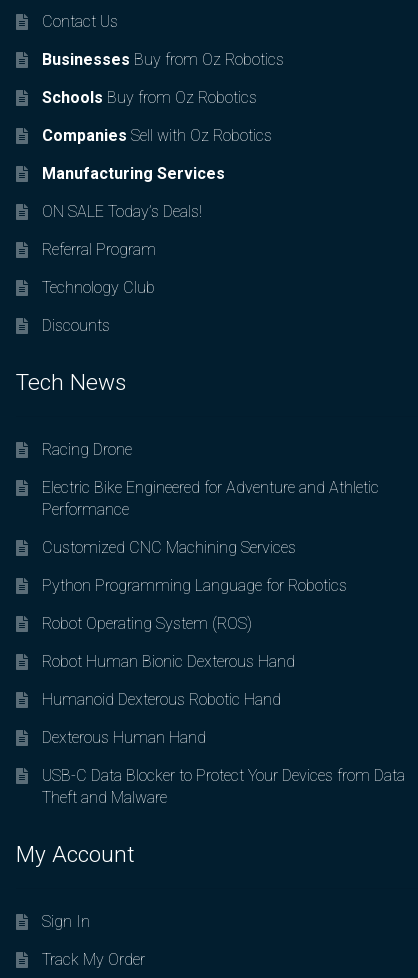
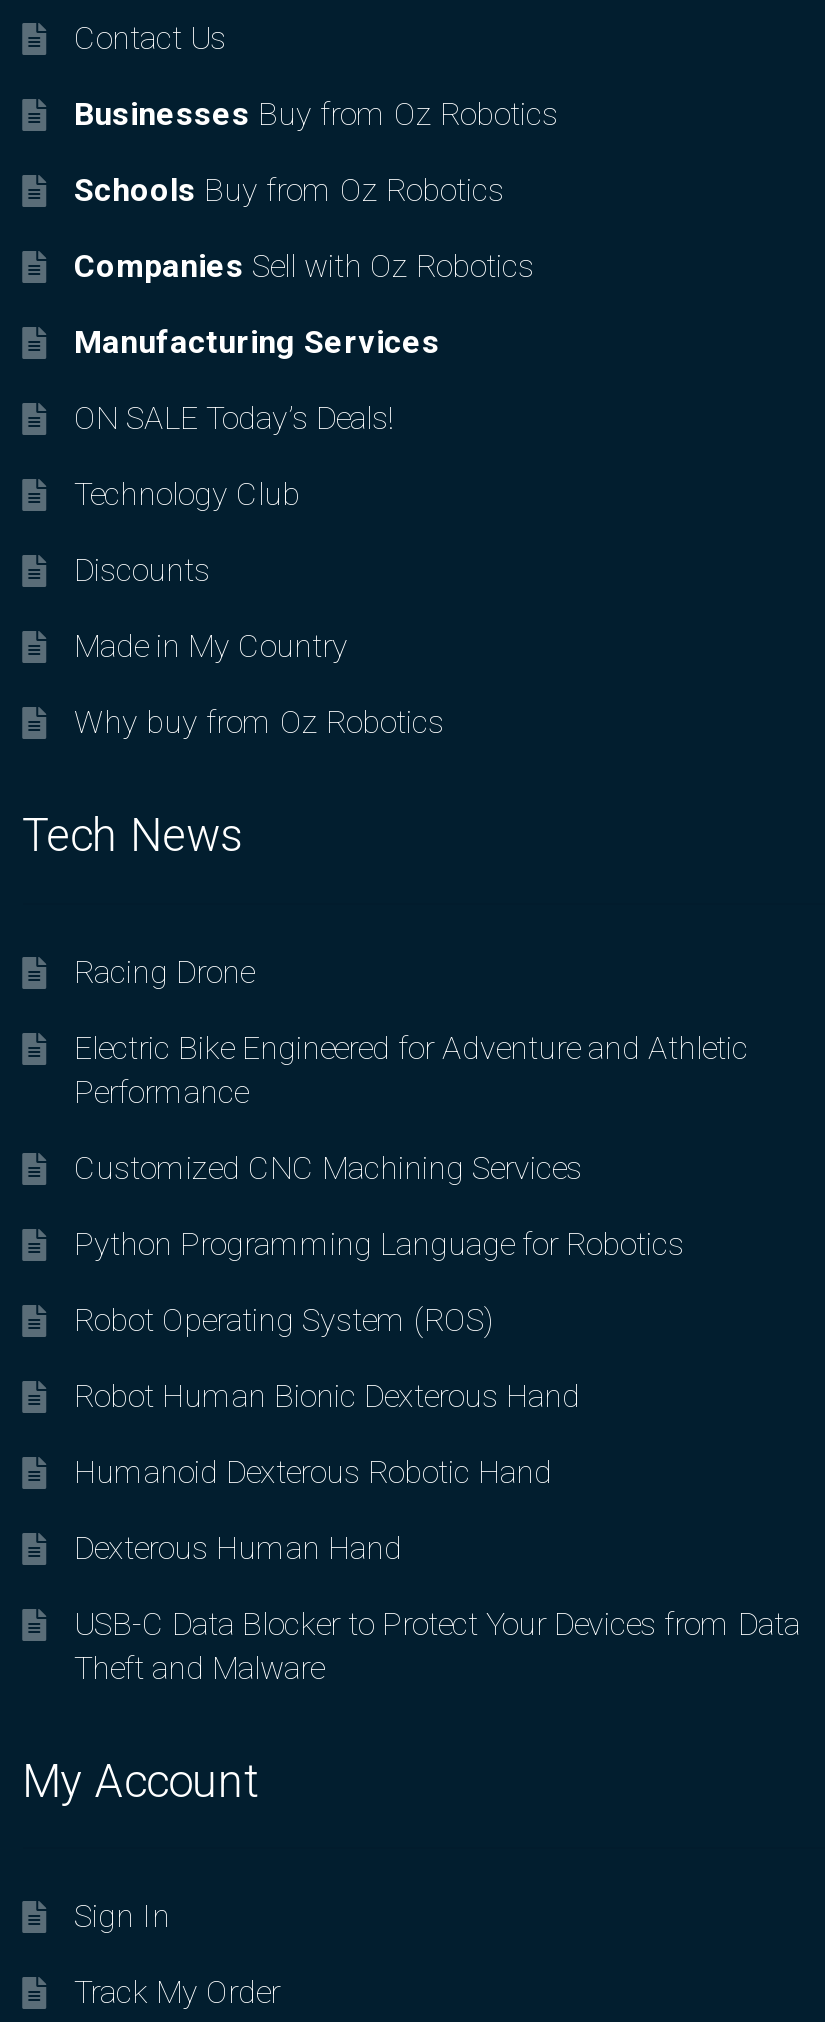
[41,240,155,259] Referral Program -> none
moved [41,278,154,335] -> [74,476,300,590]: Technology Club | Discounts
none -> [74,628,444,742] Made in My Country | Why buy from Oz Robotics

